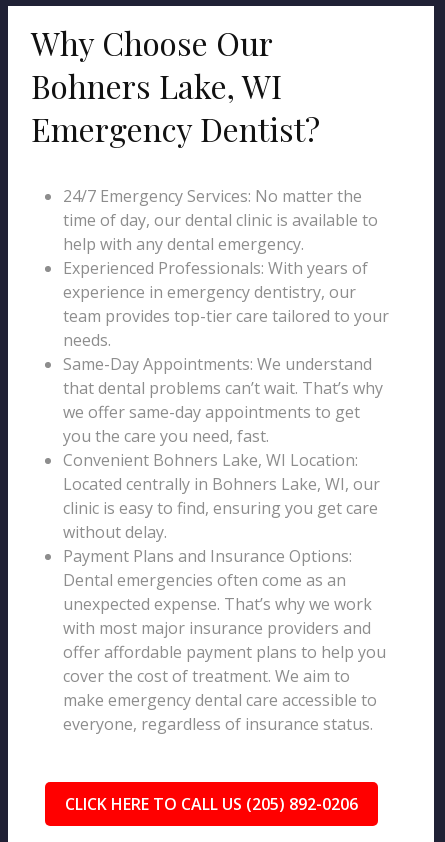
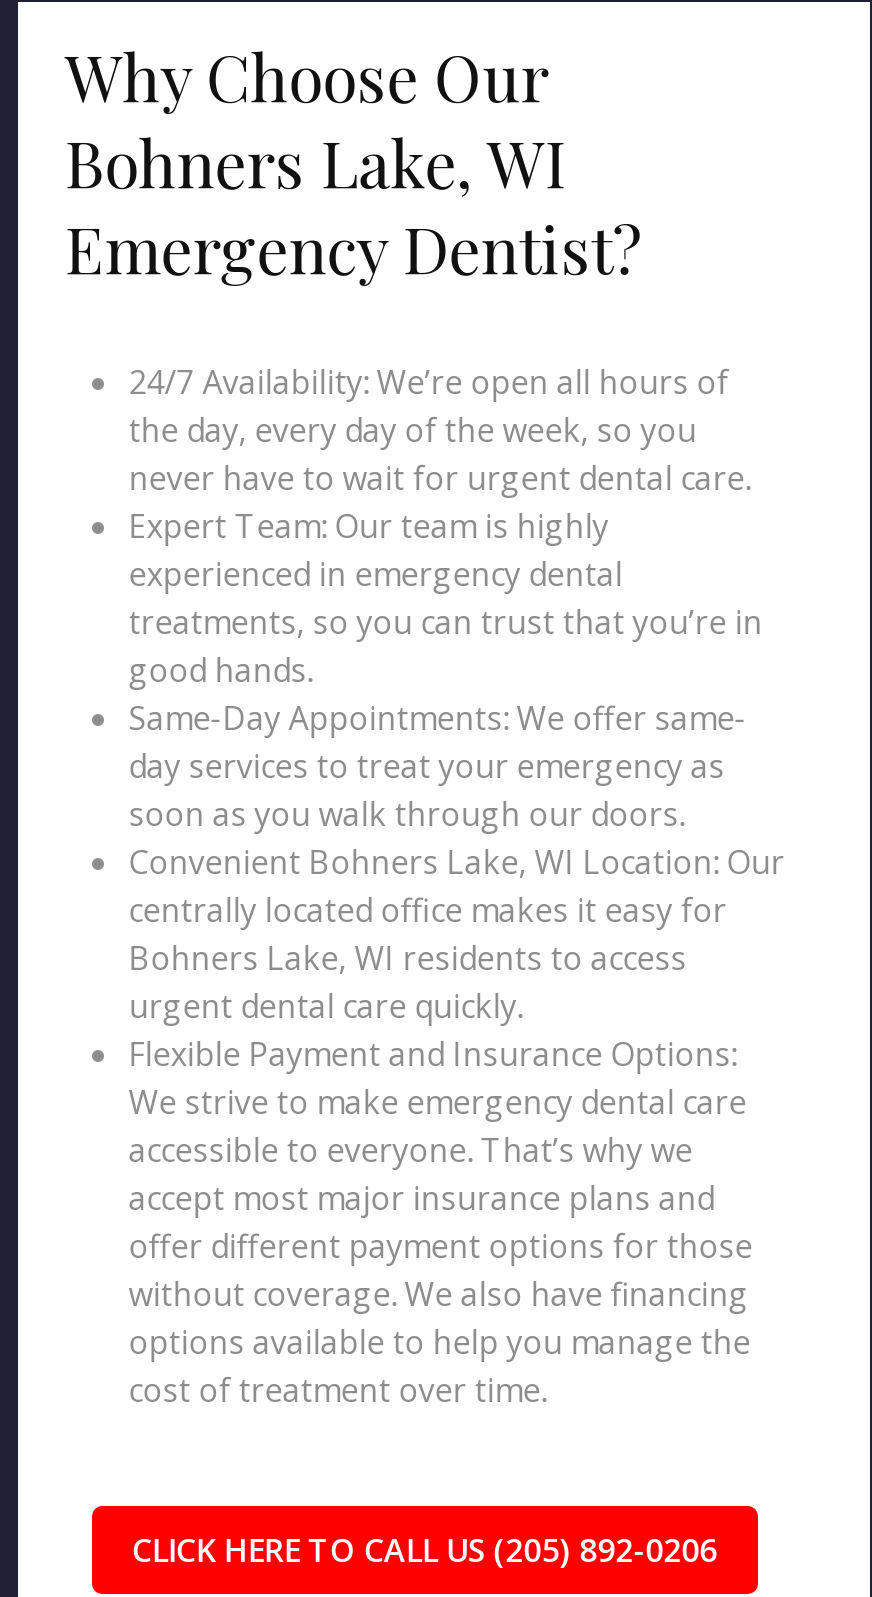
[63,185,389,735] 24/7 Emergency Services: No matter the | time of day, our dental clinic is available to | help with any dental emergency. | Experienced Professionals: With years of | experience in emergency dentistry, our | team provides top-tier care tailored to your | needs. | Same-Day Appointments: We understand | that dental problems can’t wait. That’s why | we offer same-day appointments to get | you the care you need, fast. | Convenient Bohners Lake, WI Location: | Located centrally in Bohners Lake, WI, our | clinic is easy to find, ensuring you get care | without delay. | Payment Plans and Insurance Options: | Dental emergencies often come as an | unexpected expense. That’s why we work | with most major insurance providers and | offer affordable payment plans to help you | cover the cost of treatment. We aim to | make emergency dental care accessible to | everyone, regardless of insurance status. -> [128,360,784,1412] 24/7 Availability: We’re open all hours of | the day, every day of the week, so you | never have to wait for urgent dental care. | Expert Team: Our team is highly | experienced in emergency dental | treatments, so you can trust that you’re in | good hands. | Same-Day Appointments: We offer same- | day services to treat your emergency as | soon as you walk through our doors. | Convenient Bohners Lake, WI Location: Our | centrally located office makes it easy for | Bohners Lake, WI residents to access | urgent dental care quickly. | Flexible Payment and Insurance Options: | We strive to make emergency dental care | accessible to everyone. That’s why we | accept most major insurance plans and | offer different payment options for those | without coverage. We also have financing | options available to help you manage the | cost of treatment over time.

